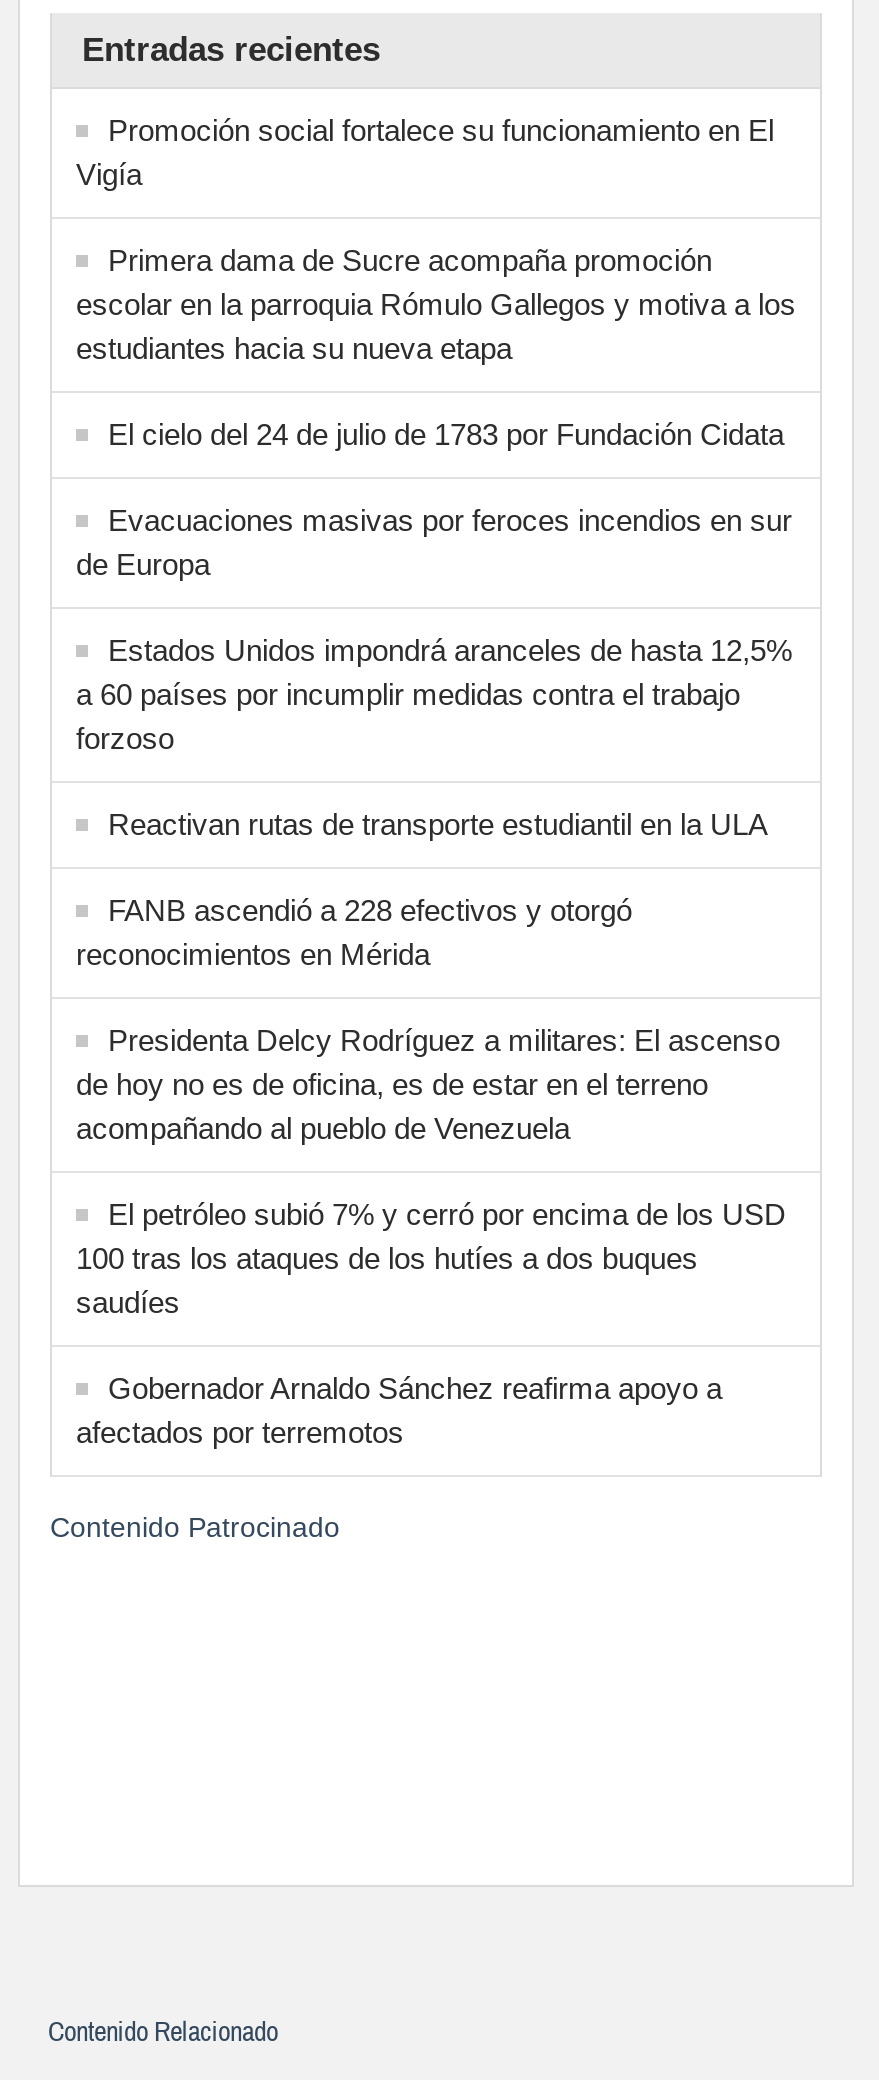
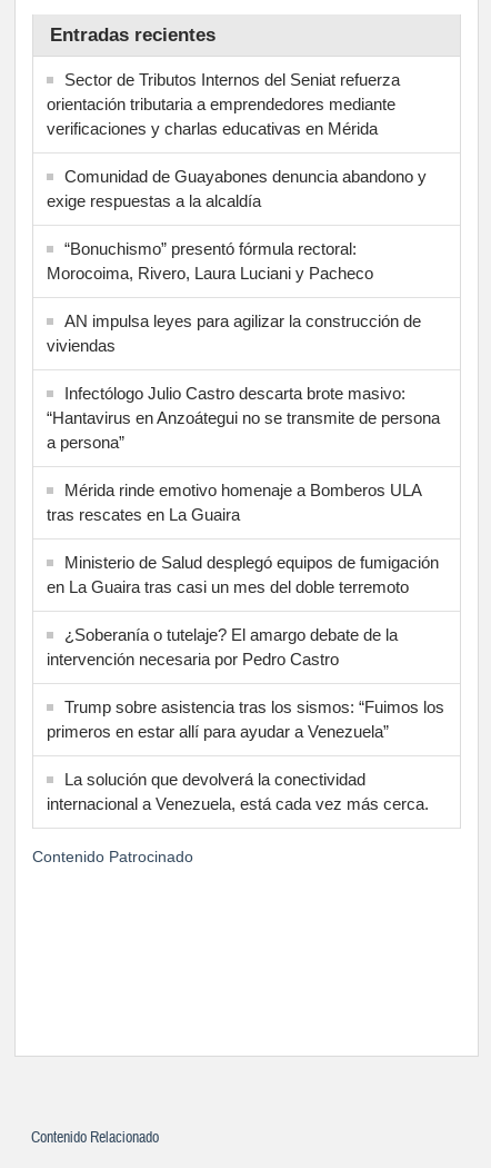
[76,112,774,190] Promoción social fortalece su funcionamiento en El | Vigía -> [47,70,400,138] Sector de Tributos Internos del Seniat refuerza | orientación tributaria a emprendedores mediante | verificaciones y charlas educativas en Mérida
[76,242,796,364] Primera dama de Sucre acompaña promoción | escolar en la parroquia Rómulo Gallegos y motiva a los | estudiantes hacia su nueva etapa -> [47,167,427,210] Comunidad de Guayabones denuncia abandono y | exige respuestas a la alcaldía
[108,416,784,450] El cielo del 24 de julio de 1783 por Fundación Cidata -> [47,239,373,283] “Bonuchismo” presentó fórmula rectoral: | Morocoima, Rivero, Laura Luciani y Pacheco
[76,502,792,580] Evacuaciones masivas por feroces incendios en sur | de Europa -> [47,311,421,355] AN impulsa leyes para agilizar la construcción de | viviendas
[76,632,792,754] Estados Unidos impondrá aranceles de hasta 12,5% | a 60 países por incumplir medidas contra el trabajo | forzoso -> [47,384,440,452] Infectólogo Julio Castro descarta brote masivo: | “Hantavirus en Anzoátegui no se transmite de persona | a persona”
[108,806,768,840] Reactivan rutas de transporte estudiantil en la ULA -> [47,481,421,524] Mérida rinde emotivo homenaje a Bomberos ULA | tras rescates en La Guaira
[76,892,632,970] FANB ascendió a 228 efectivos y otorgó | reconocimientos en Mérida -> [47,553,439,596] Ministerio de Salud desplegó equipos de fumigación | en La Guaira tras casi un mes del doble terremoto
[76,1022,780,1144] Presidenta Delcy Rodríguez a militares: El ascenso | de hoy no es de oficina, es de estar en el terreno | acompañando al pueblo de Venezuela -> [47,625,398,669] ¿Soberanía o tutelaje? El amargo debate de la | intervención necesaria por Pedro Castro
[76,1196,786,1318] El petróleo subió 7% y cerró por encima de los USD | 100 tras los ataques de los hutíes a dos buques | saudíes -> [47,697,444,741] Trump sobre asistencia tras los sismos: “Fuimos los | primeros en estar allí para ayudar a Venezuela”
[76,1370,722,1448] Gobernador Arnaldo Sánchez reafirma apoyo a | afectados por terremotos -> [47,770,429,813] La solución que devolverá la conectividad | internacional a Venezuela, está cada vez más cerca.

